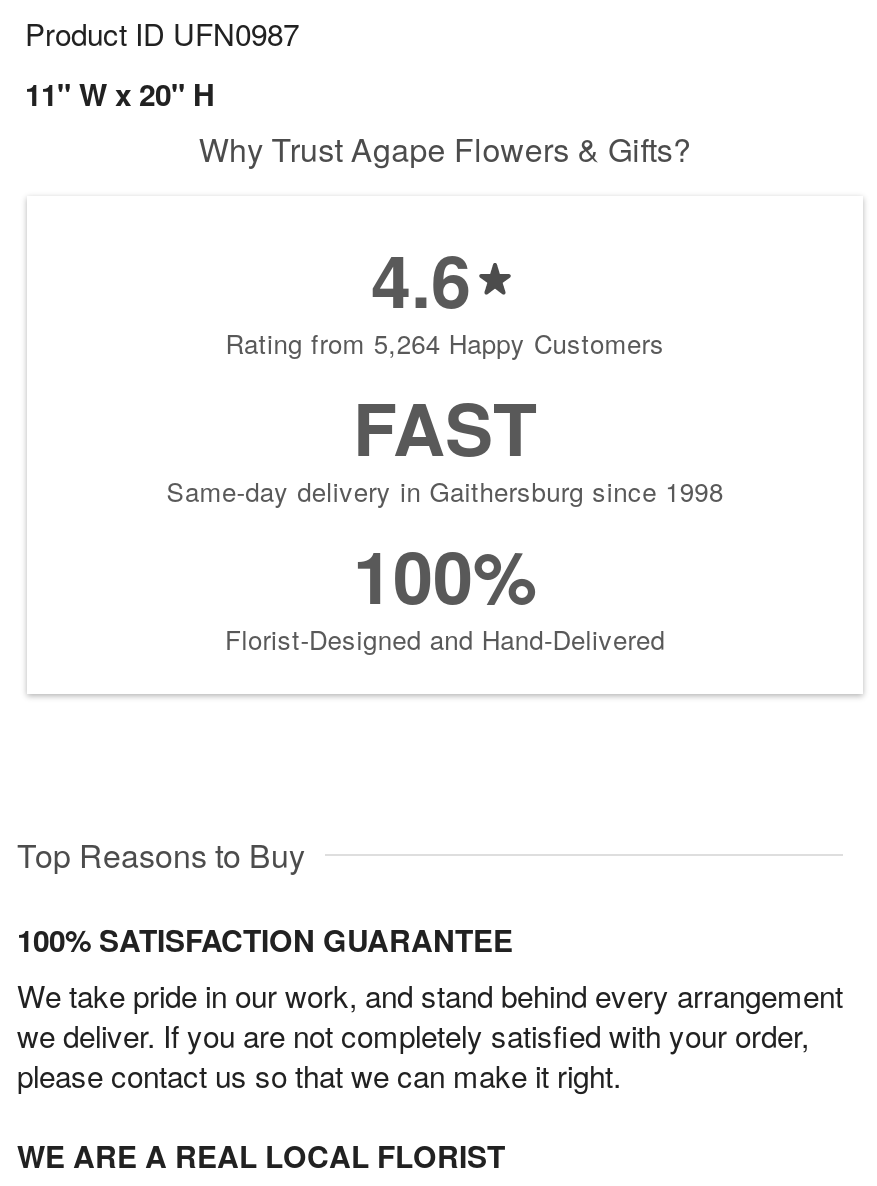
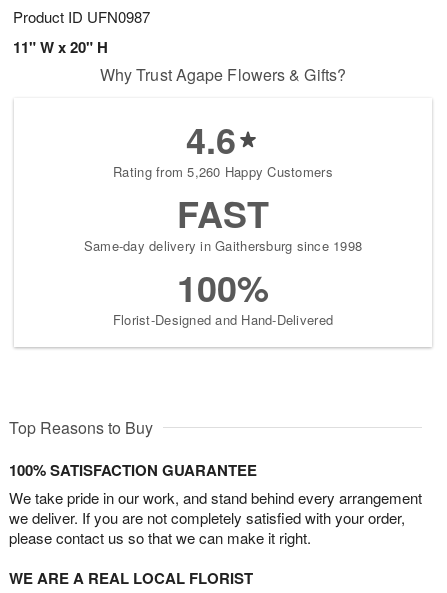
[225,323,665,361] Rating from 5,264 Happy Customers -> [113,161,333,180] Rating from 5,260 Happy Customers

